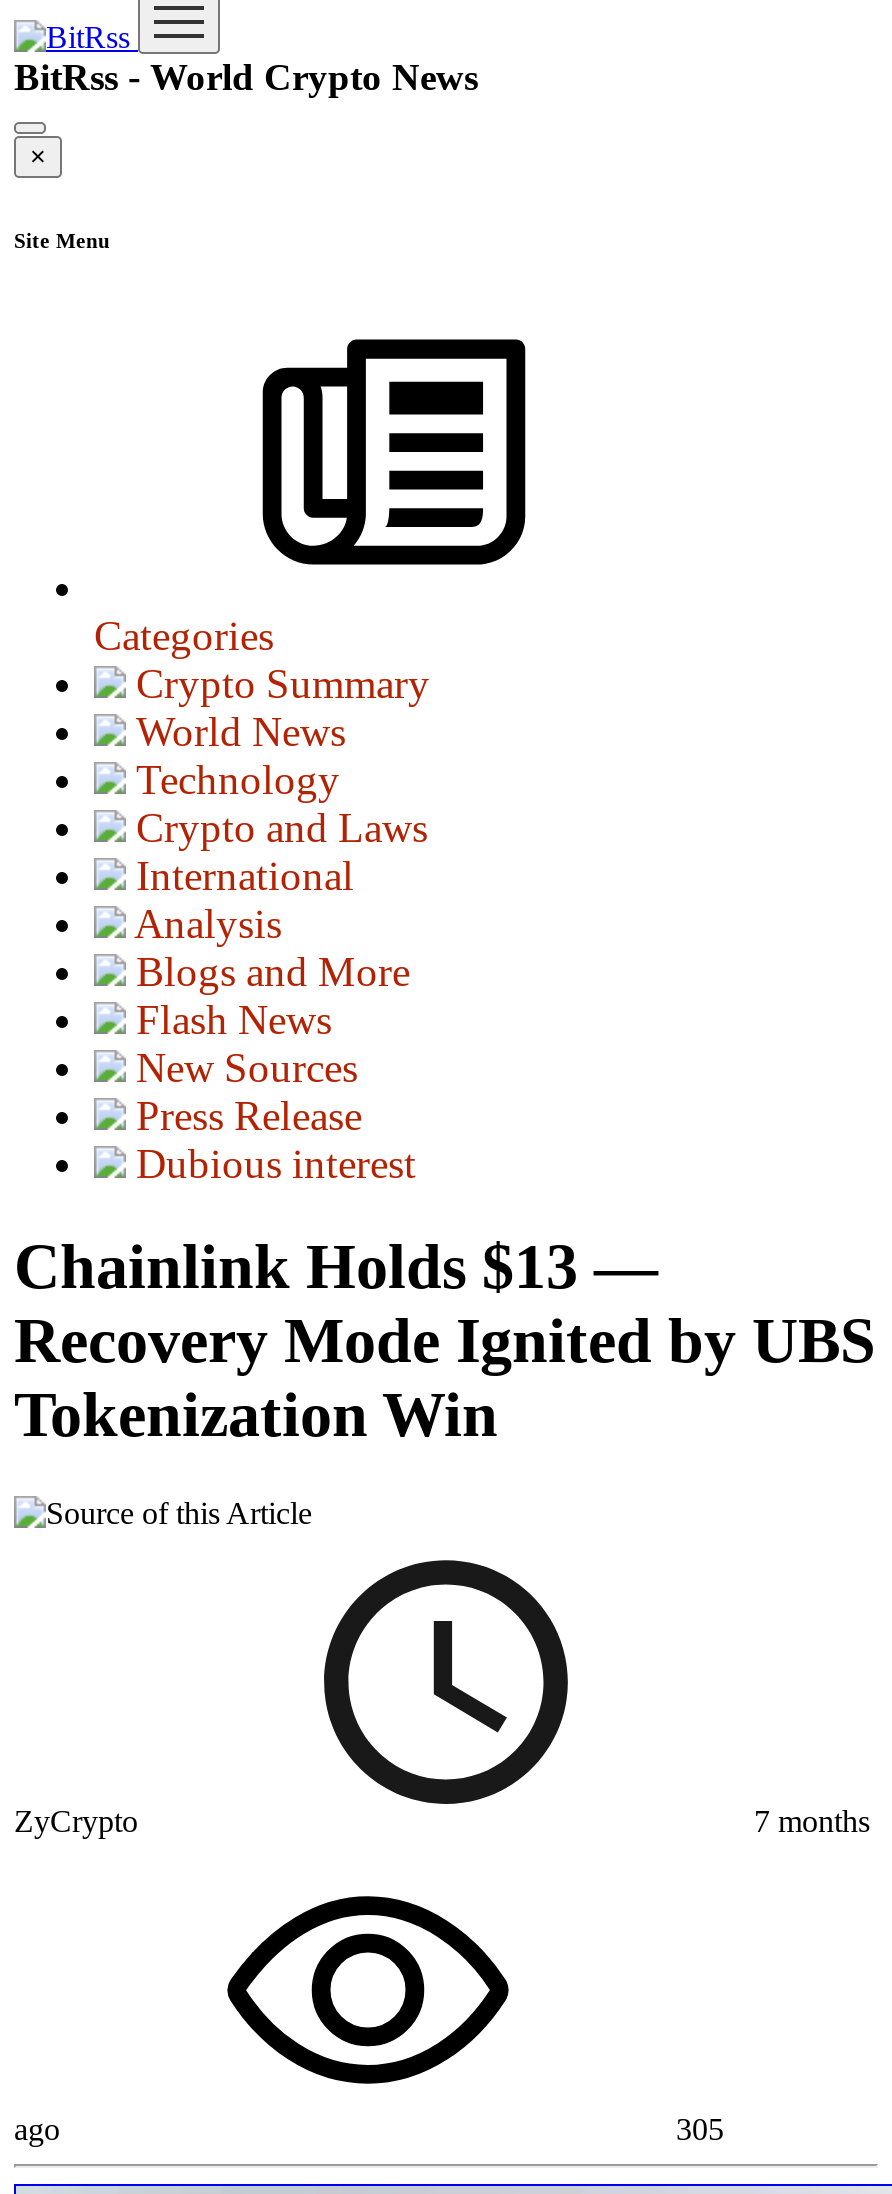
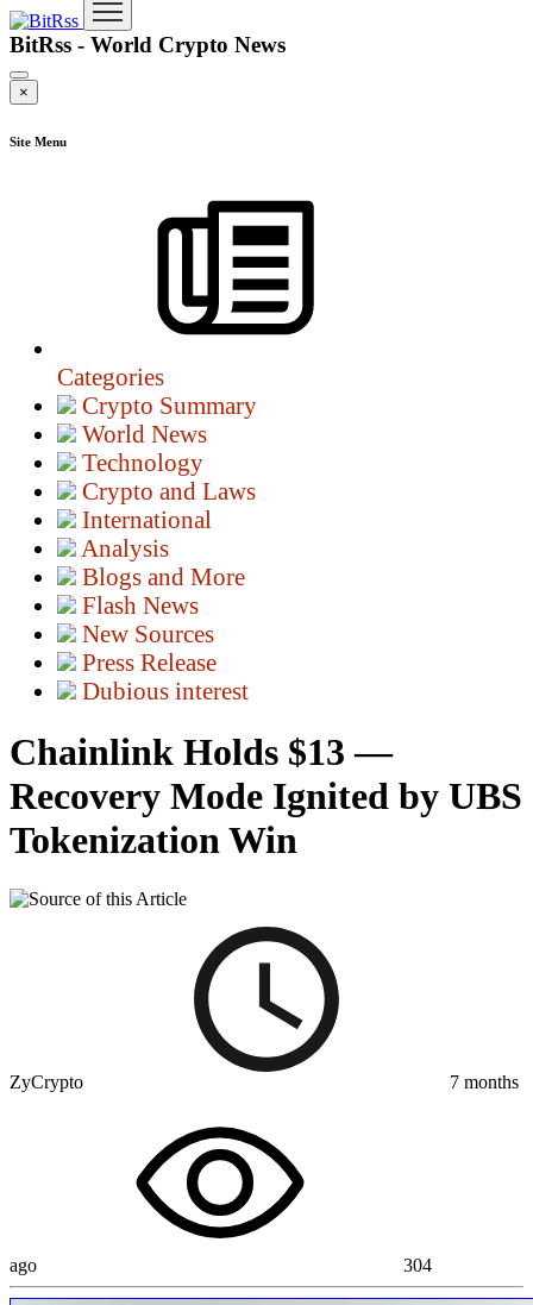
[668,2112,724,2146] 305 -> [399,1255,432,1275] 304

